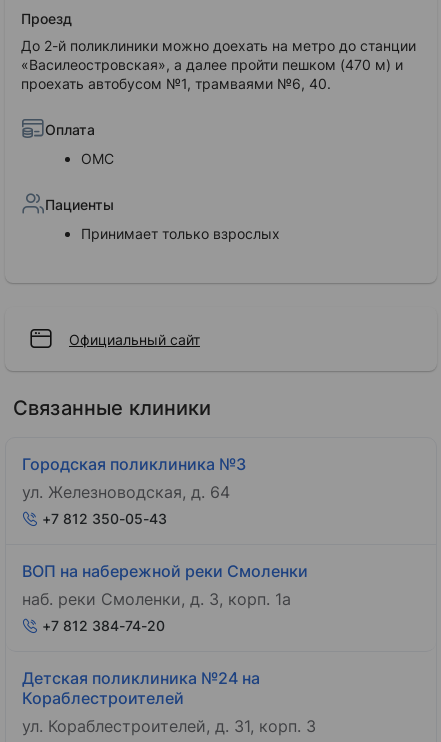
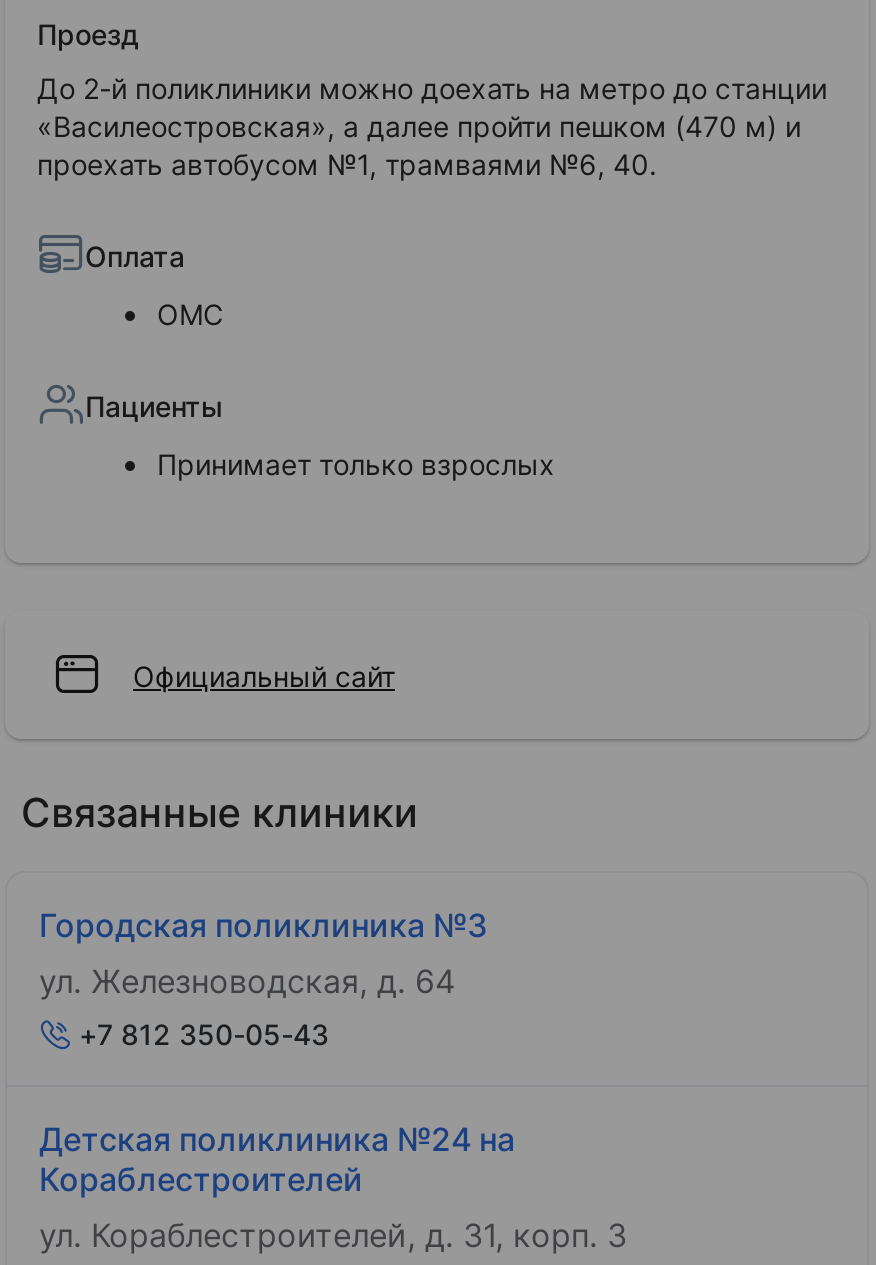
[22,561,308,634] ВОП на набережной реки Смоленки | наб. реки Смоленки, д. 3, корп. 1а | +7 812 384-74-20 -> none

